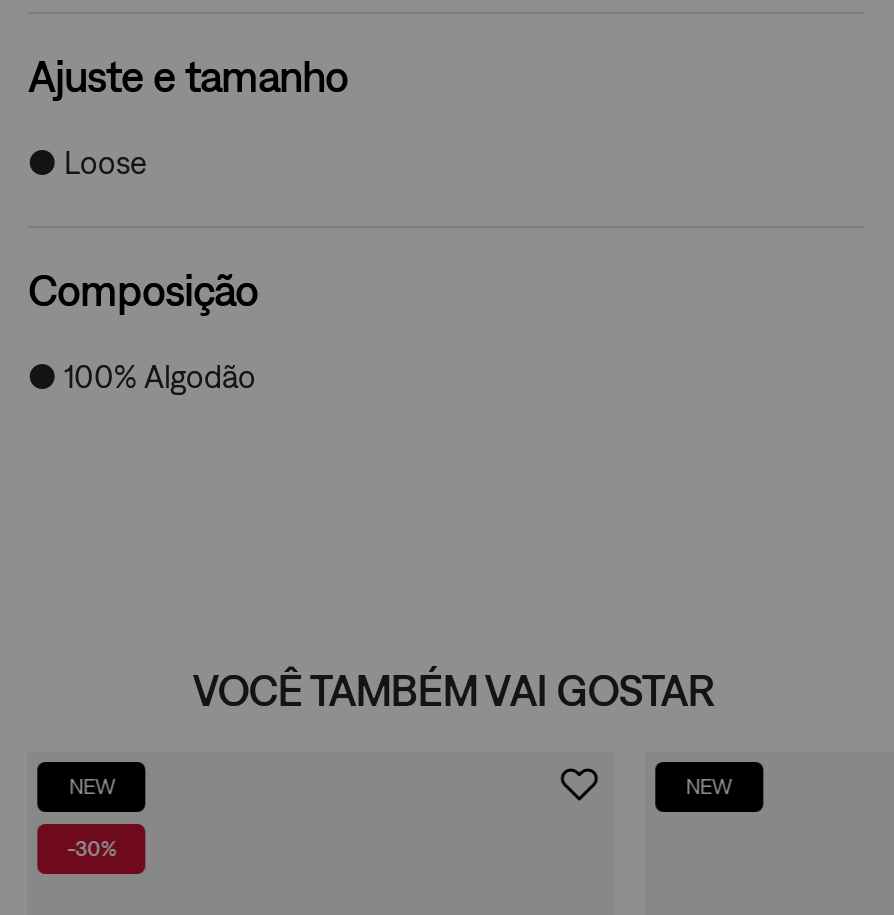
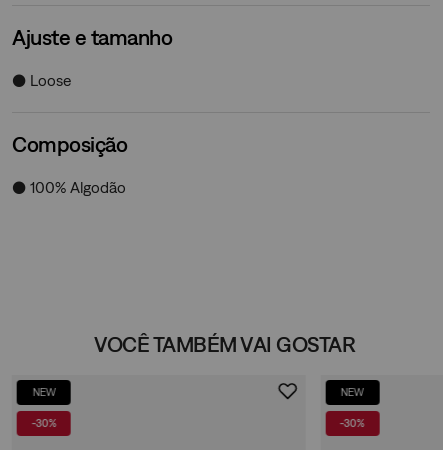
none -> [340,417,365,429] -30%

